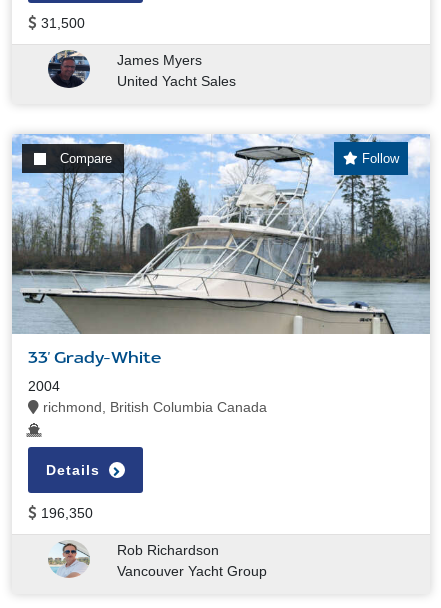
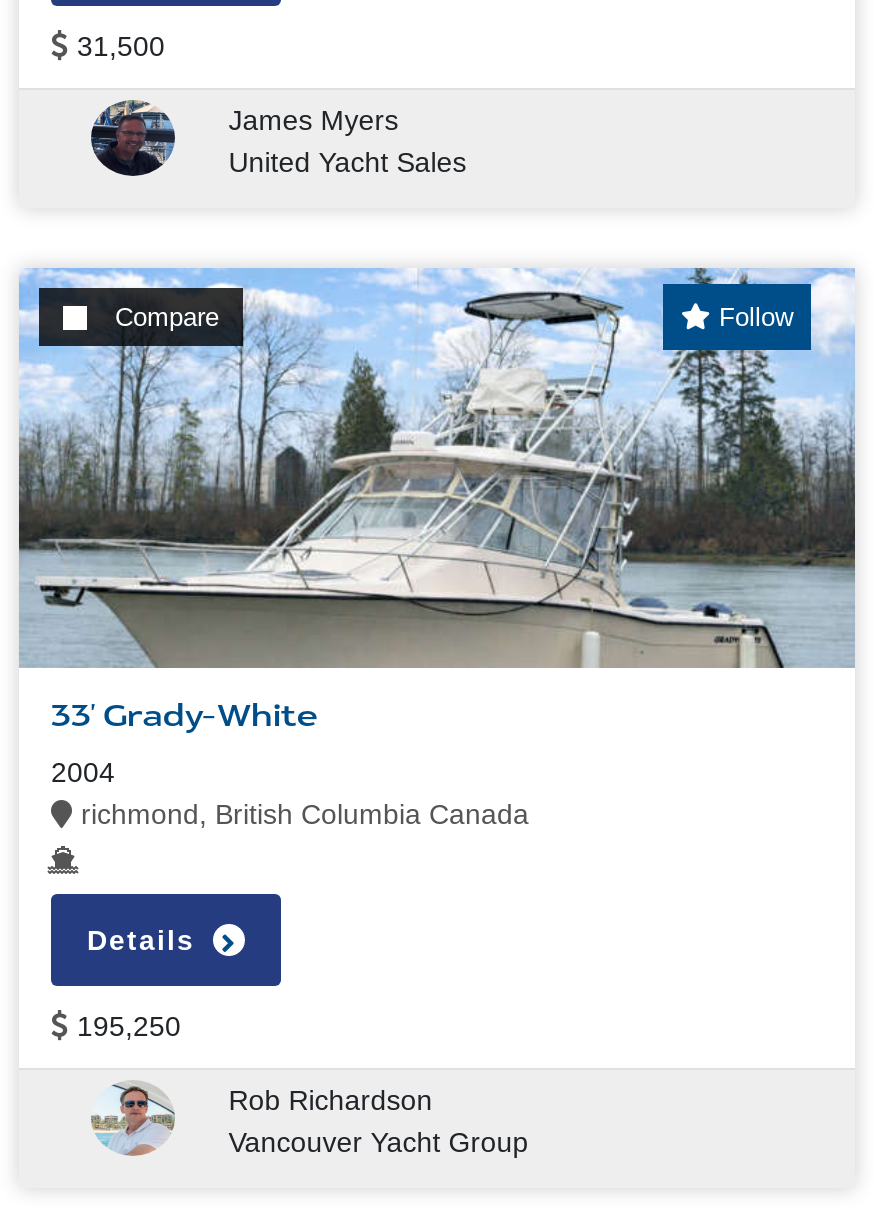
[37,505,93,521] 196,350 -> [69,1010,181,1042] 195,250

